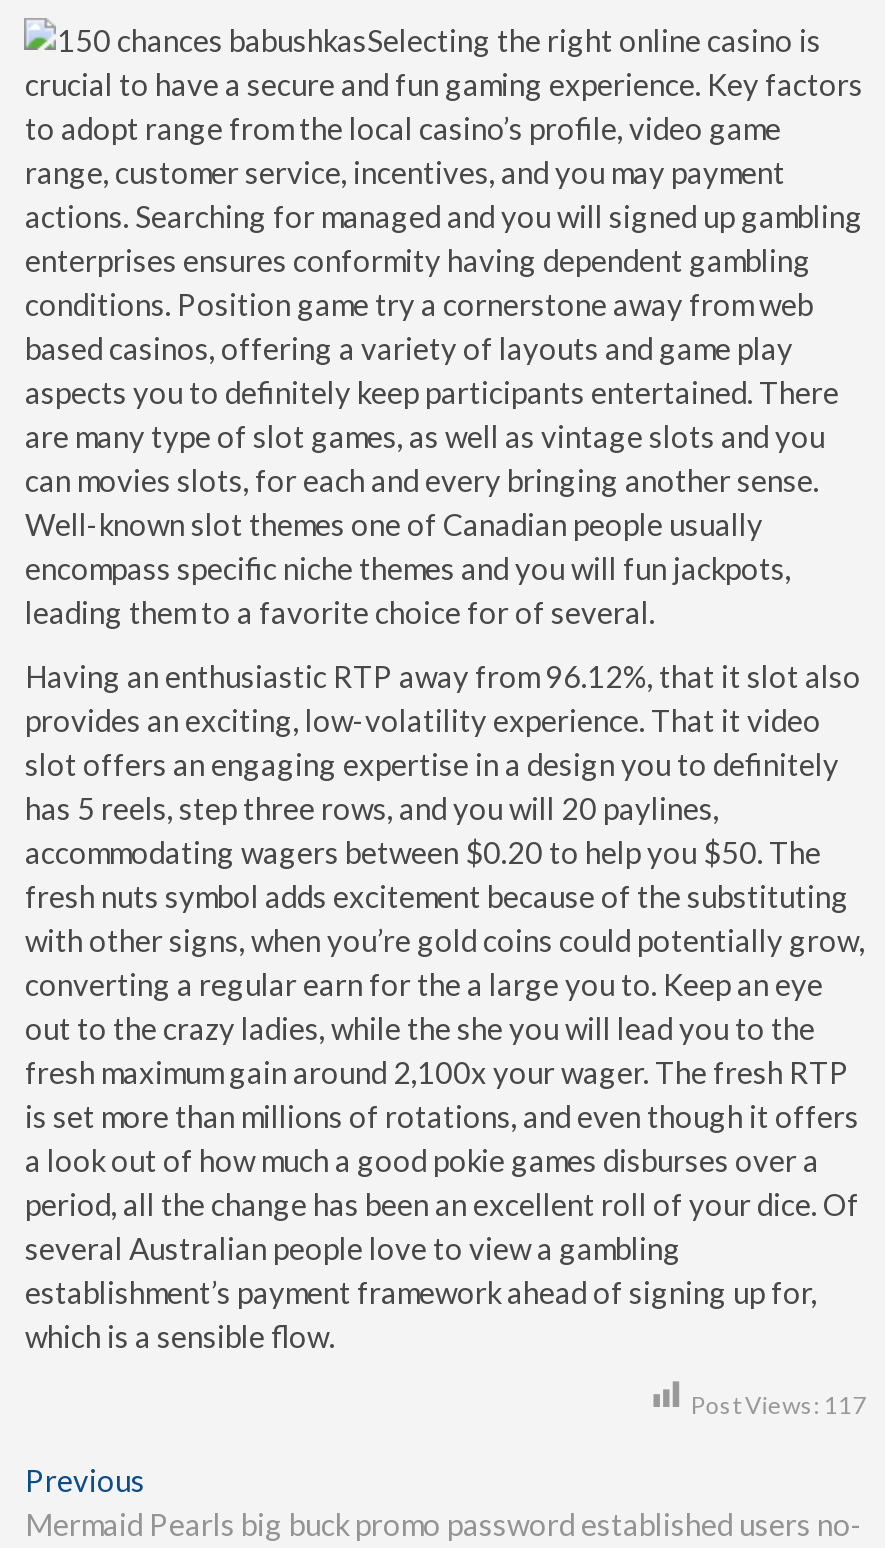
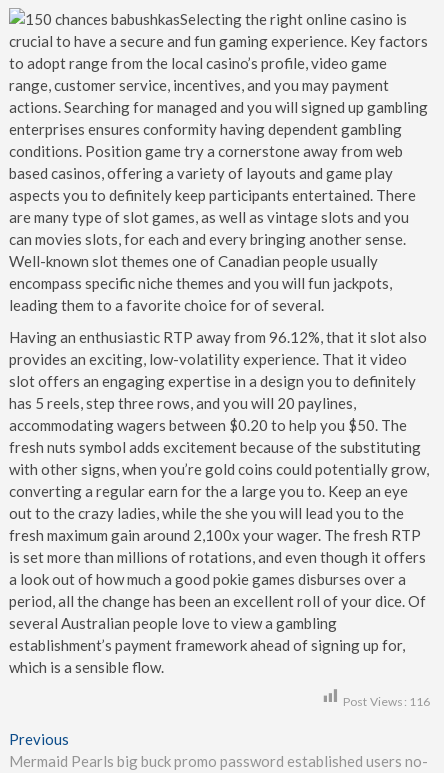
[691,1389,867,1419] Post Views: 117 -> [342,694,430,709] Post Views: 116

